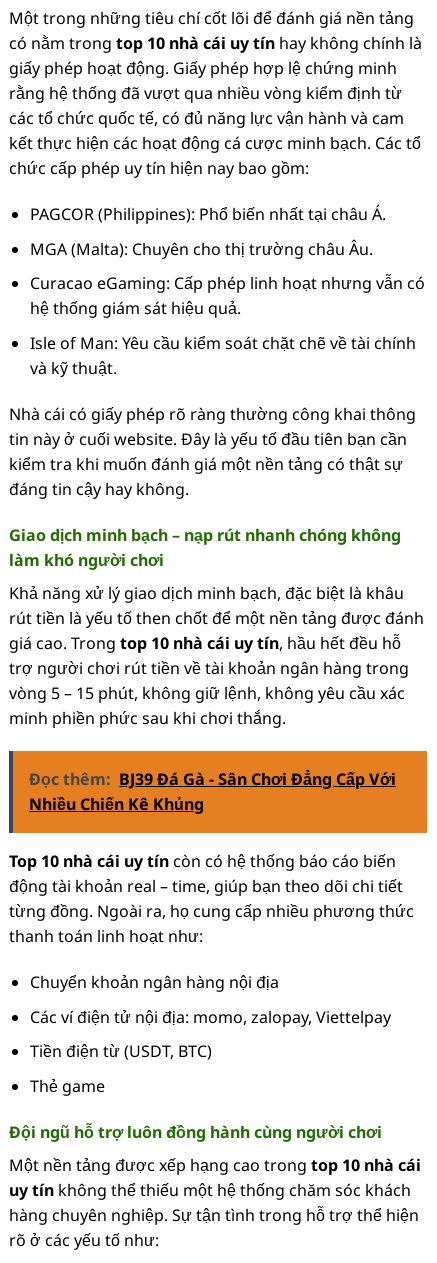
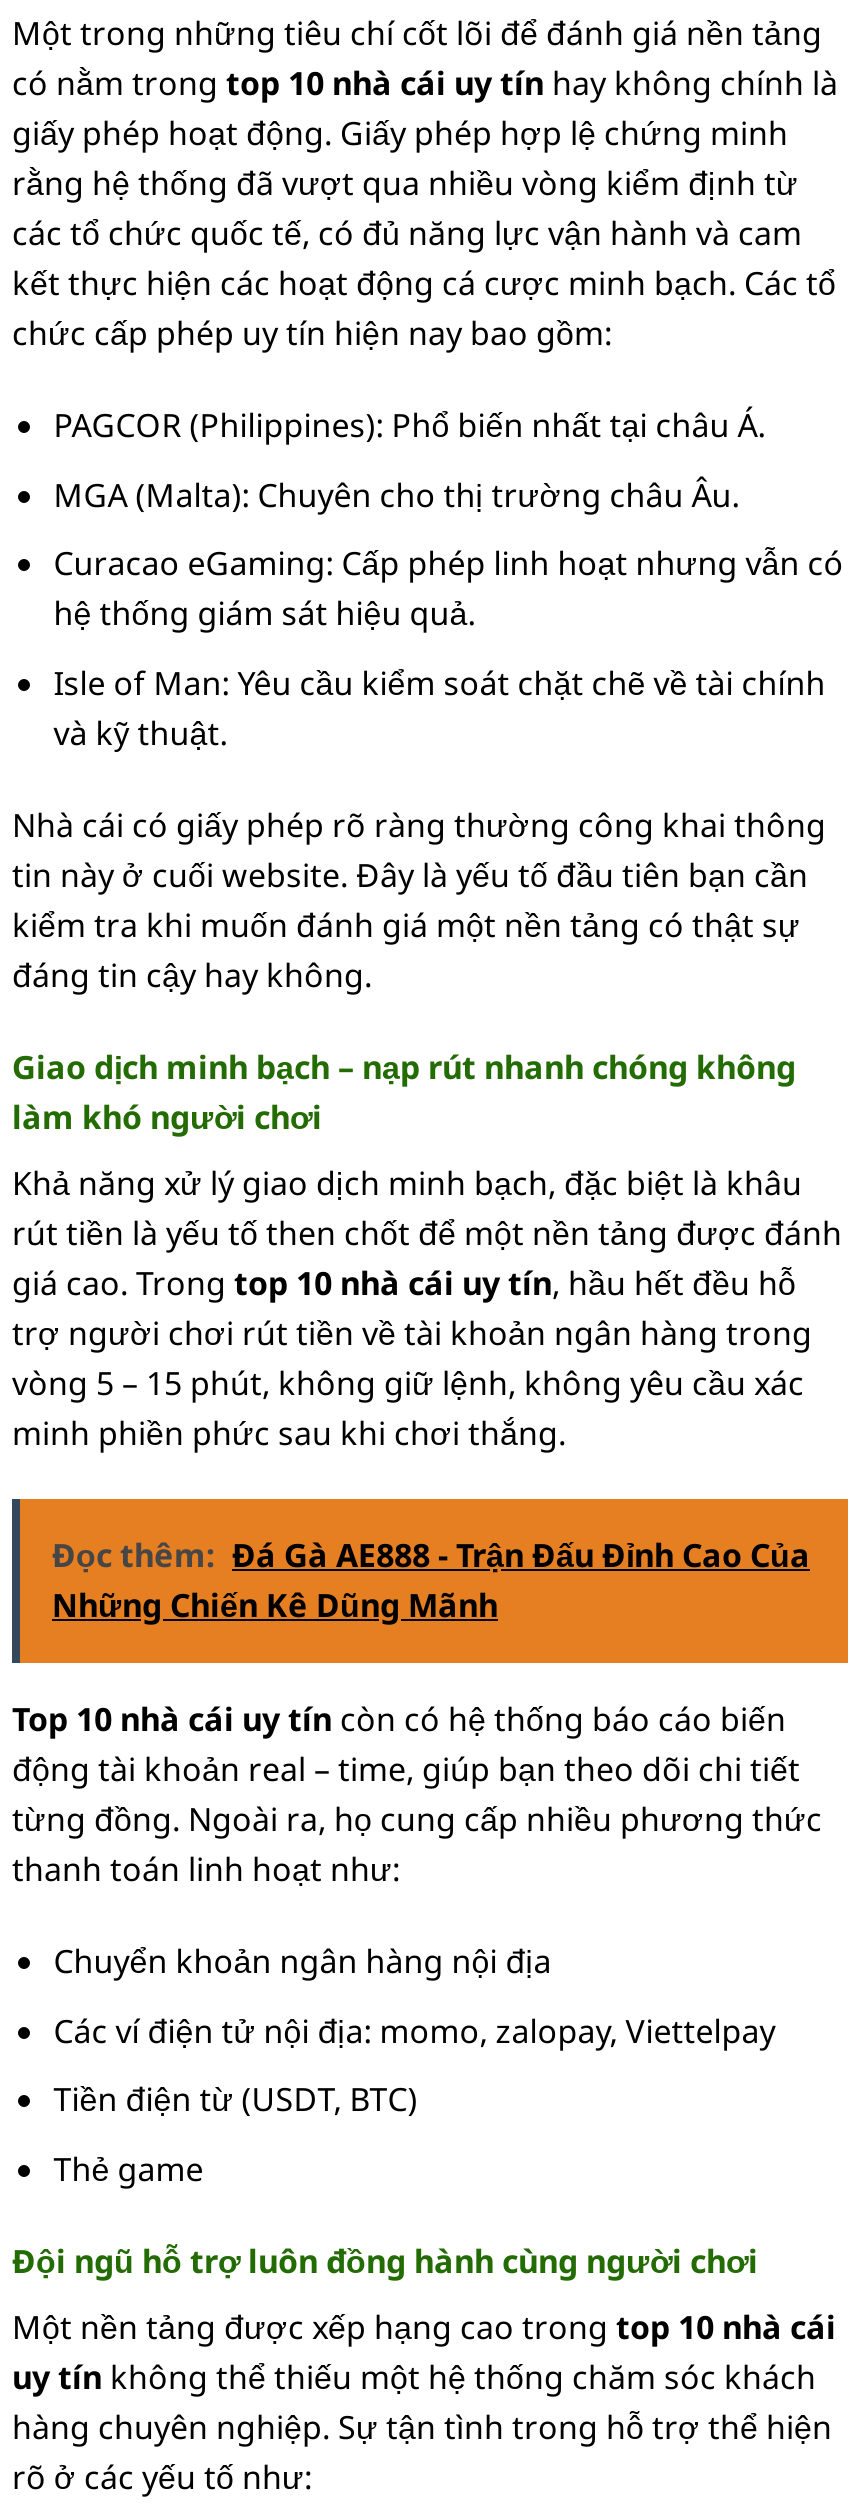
[29,768,396,815] Đọc thêm: BJ39 Đá Gà - Sân Chơi Đẳng Cấp Với | Nhiều Chiến Kê Khủng -> [52,1534,810,1628] Đọc thêm: Đá Gà AE888 - Trận Đấu Đỉnh Cao Của | Những Chiến Kê Dũng Mãnh

